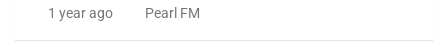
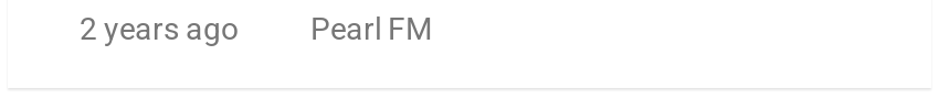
[47,5,112,21] 1 year ago -> [80,10,239,46] 2 years ago

